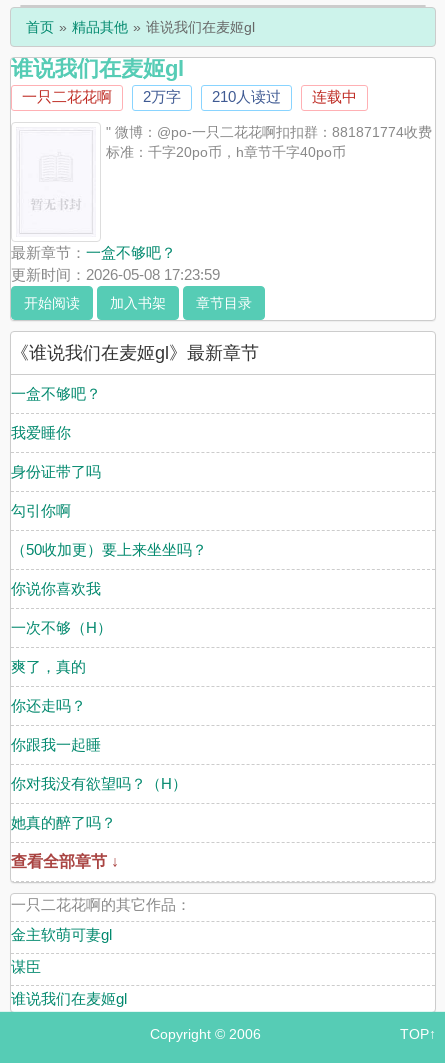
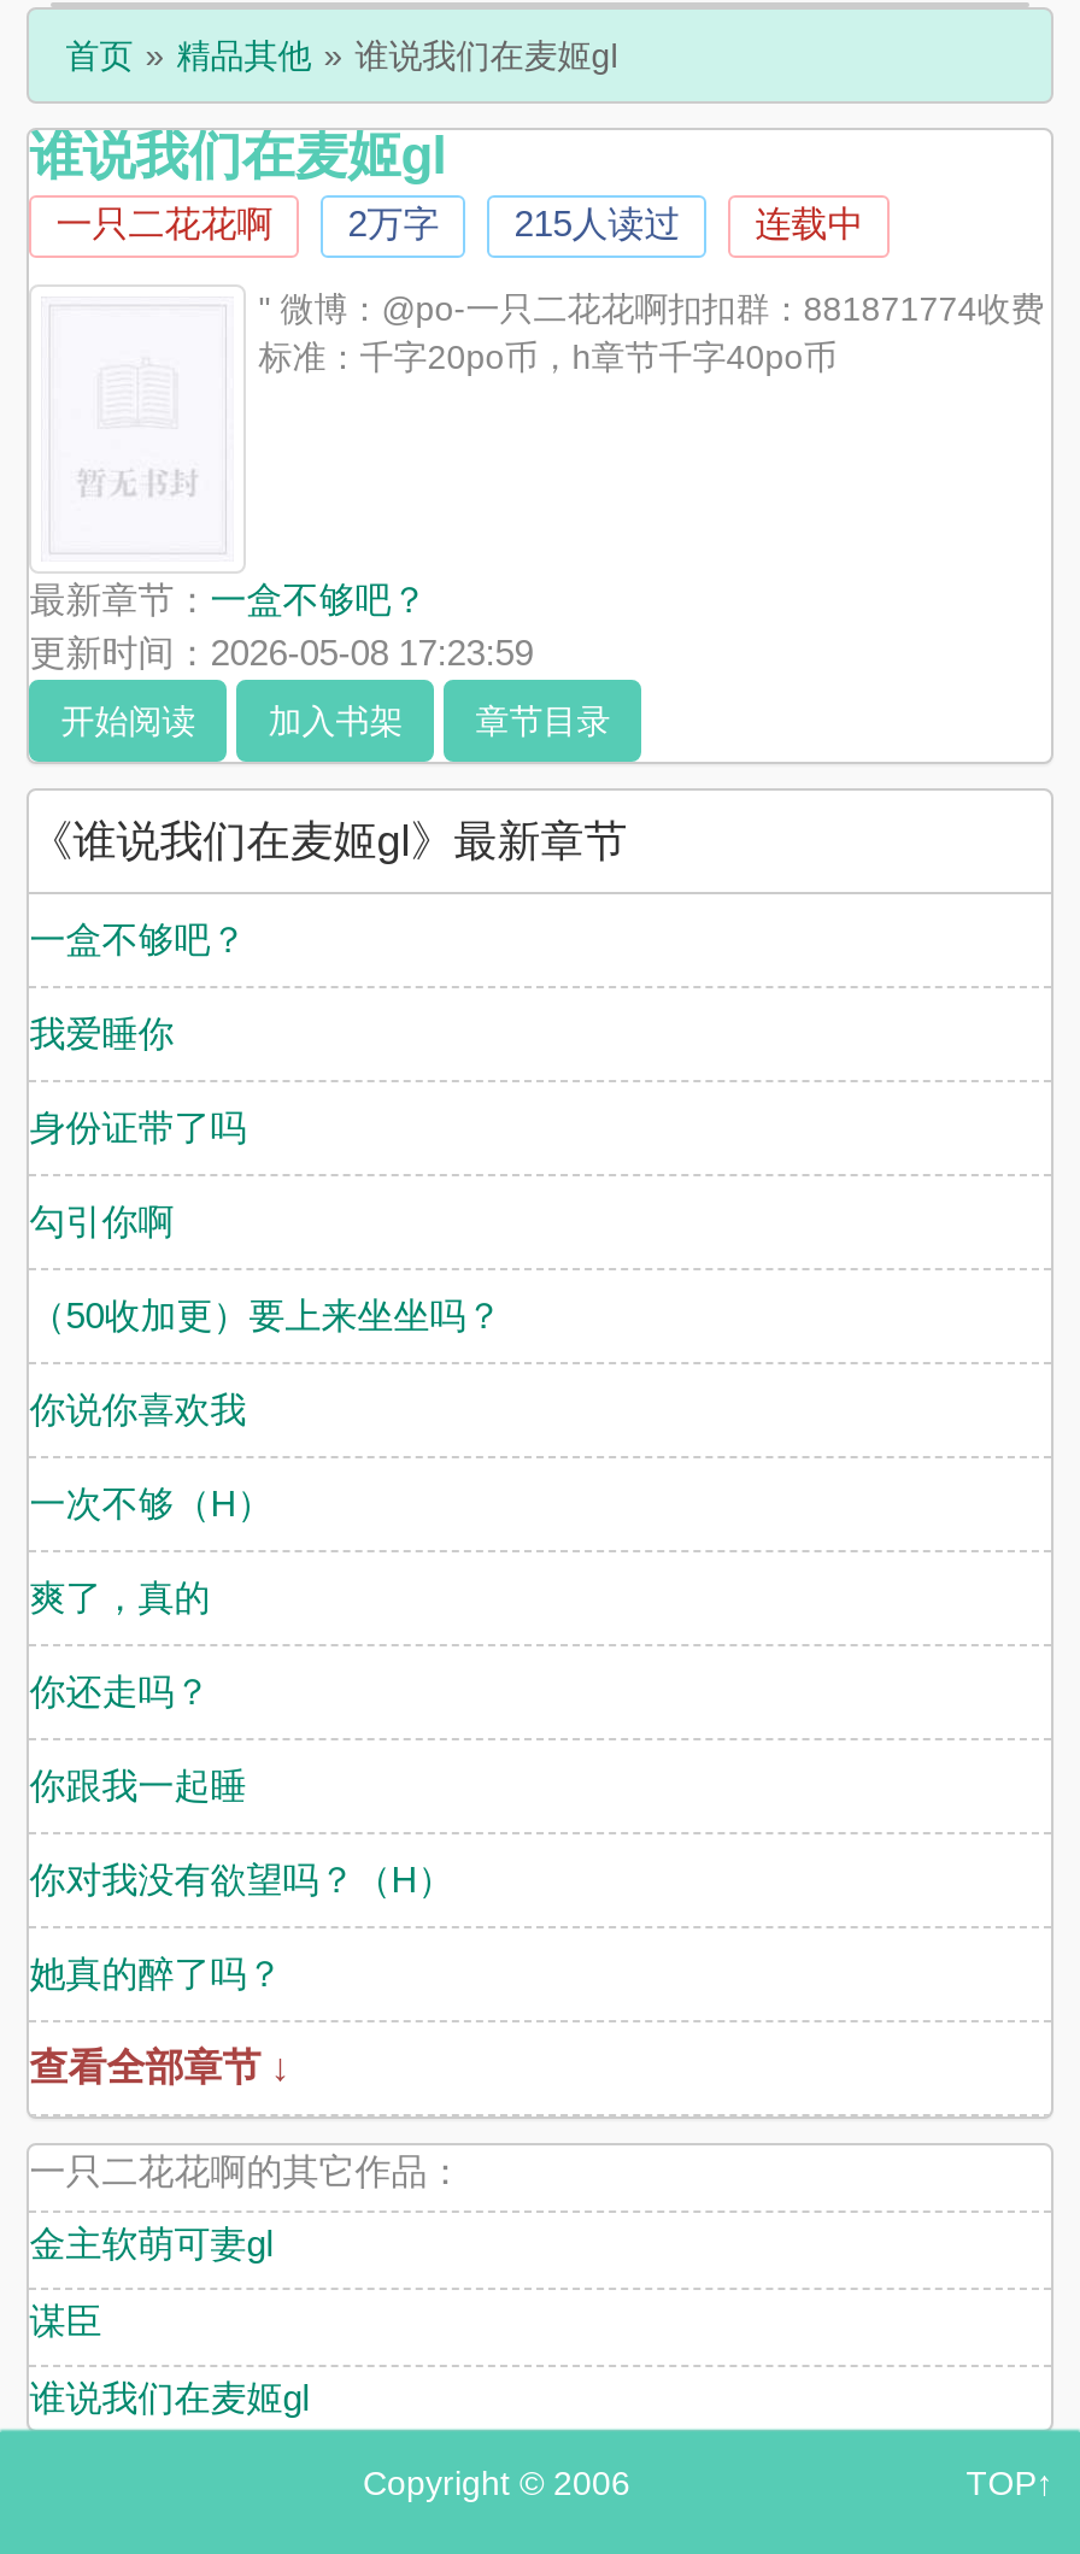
[22,88,357,105] 一只二花花啊 2万字 210人读过 连载中 -> [56,202,864,243] 一只二花花啊 2万字 215人读过 连载中

